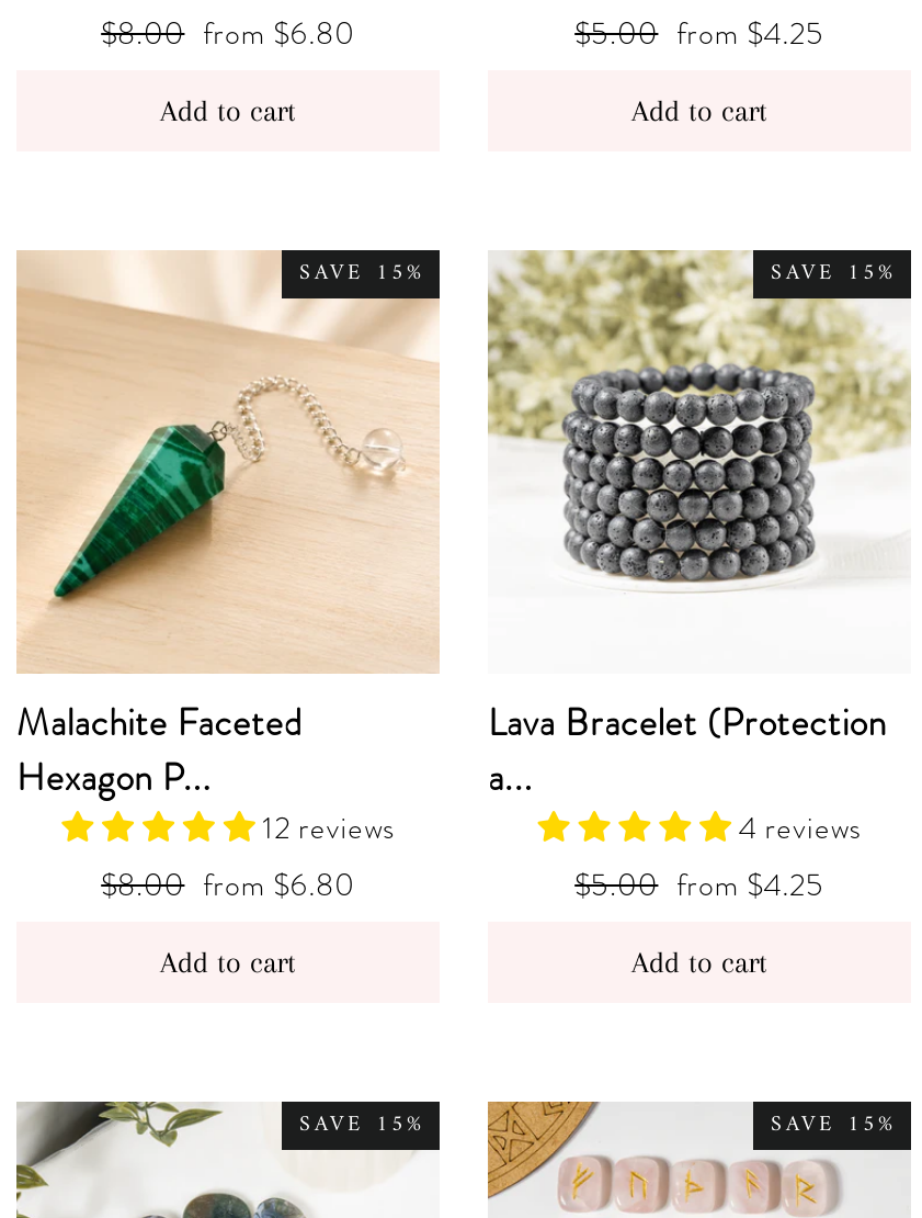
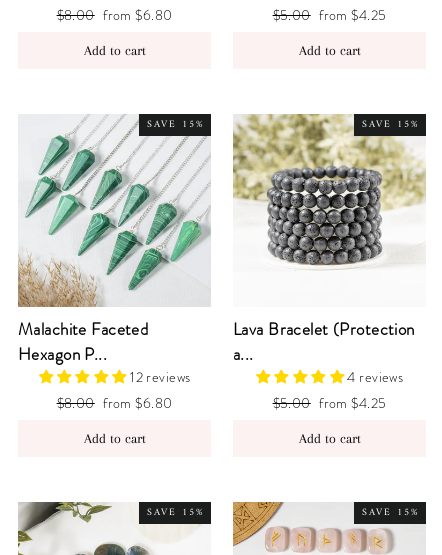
[16,250,440,674] [image] -> [18,115,211,307] [image]

